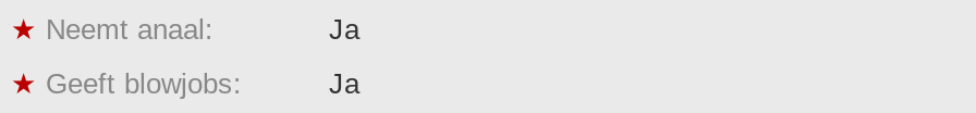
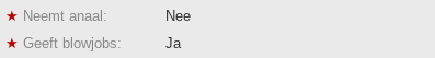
[329,13,359,46] Ja -> [165,8,191,24] Nee

